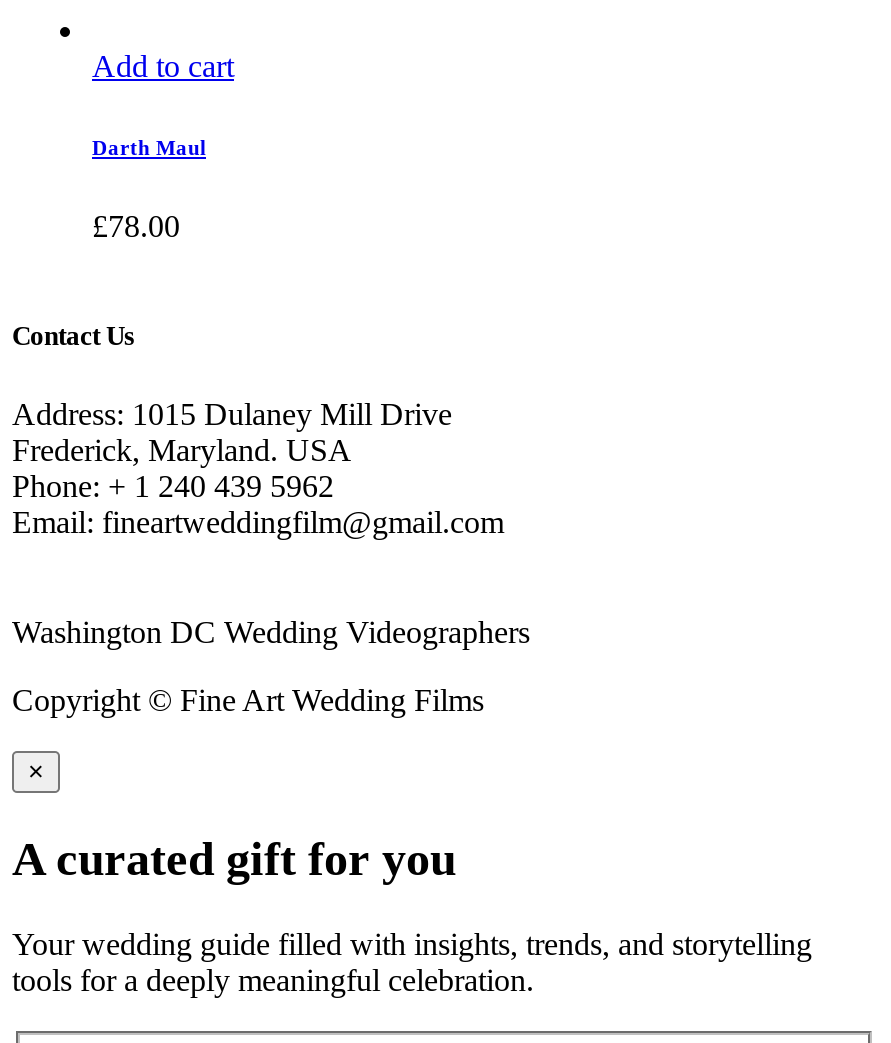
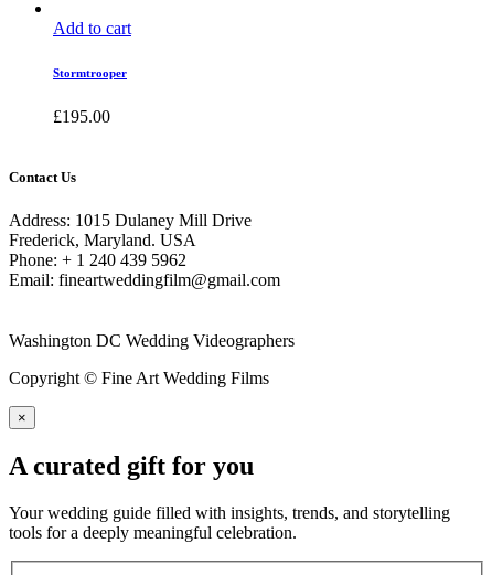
[92,135,206,159] Darth Maul -> [53,66,127,79] Stormtrooper
[92,209,180,243] £78.00 -> [53,107,110,126] £195.00

